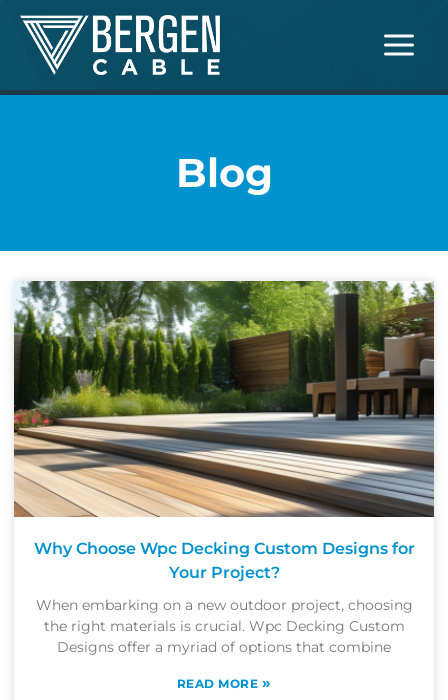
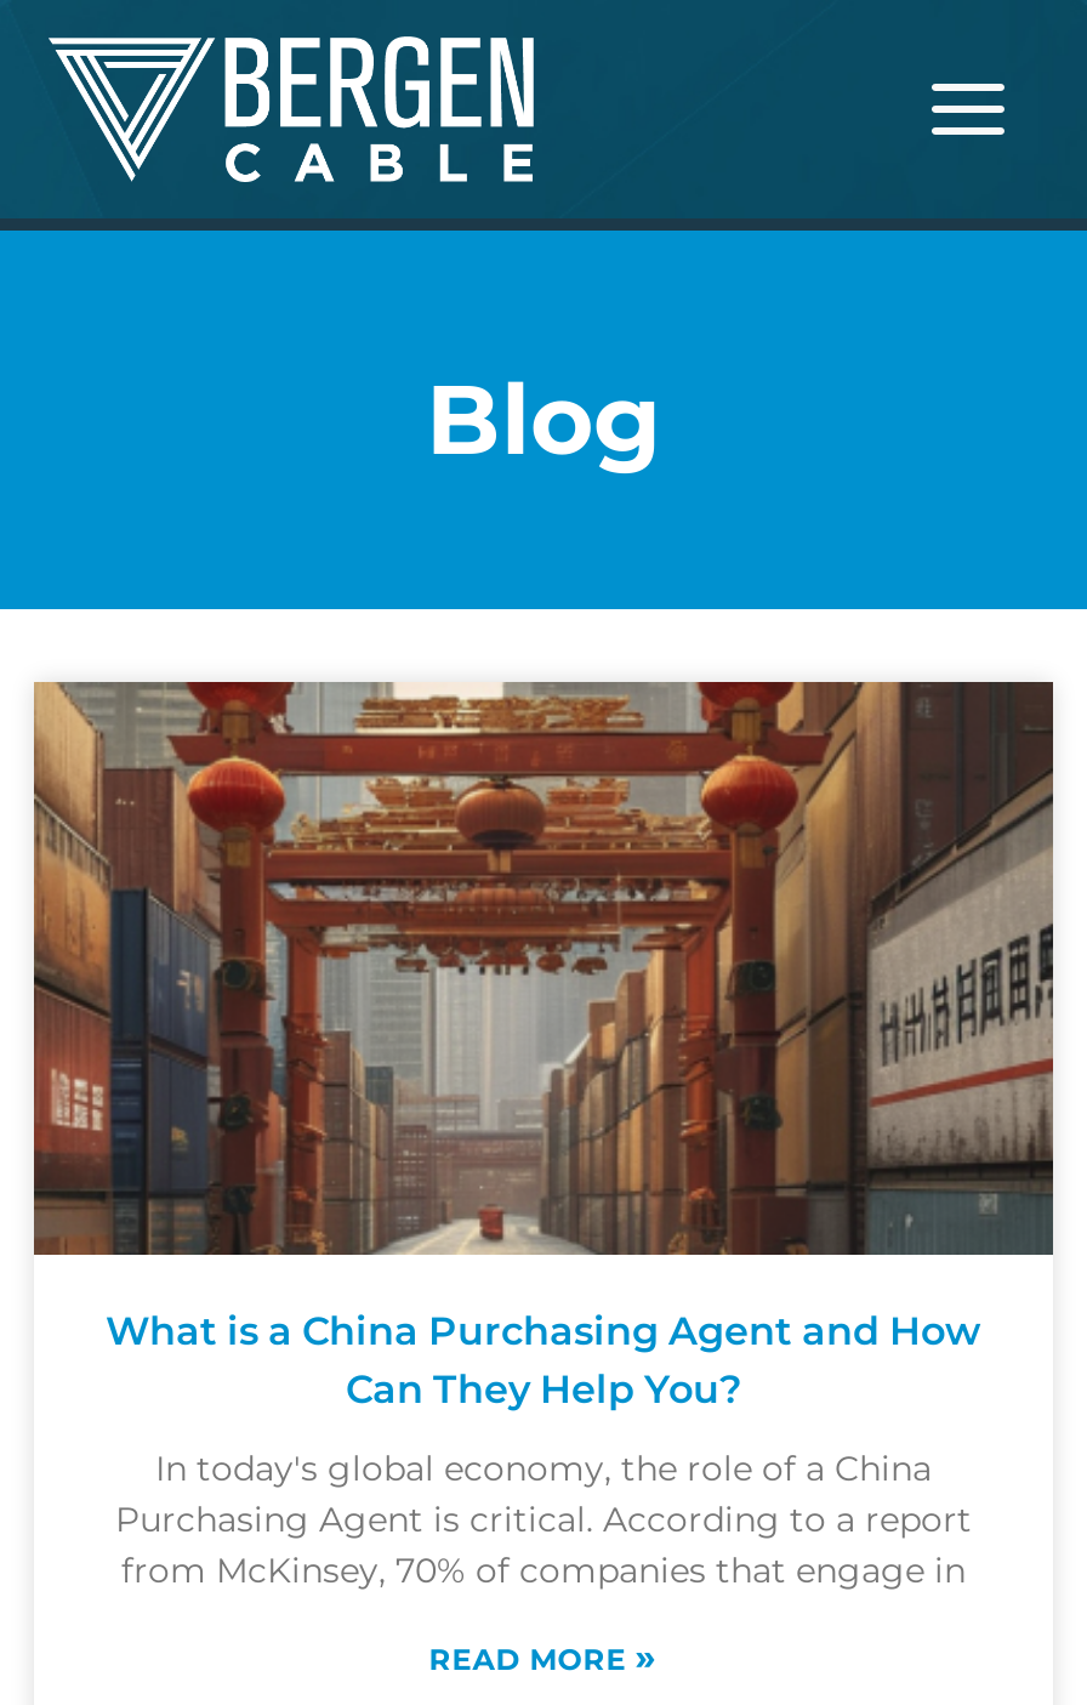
[13,280,434,582] [image] | Why Choose Wpc Decking Custom Designs for | Your Project? -> [32,680,1055,1412] [image] | What is a China Purchasing Agent and How | Can They Help You?
[35,596,412,656] When embarking on a new outdoor project, choosing | the right materials is crucial. Wpc Decking Custom | Designs offer a myriad of options that combine -> [115,1446,972,1591] In today's global economy, the role of a China | Purchasing Agent is critical. According to a report | from McKinsey, 70% of companies that engage in

